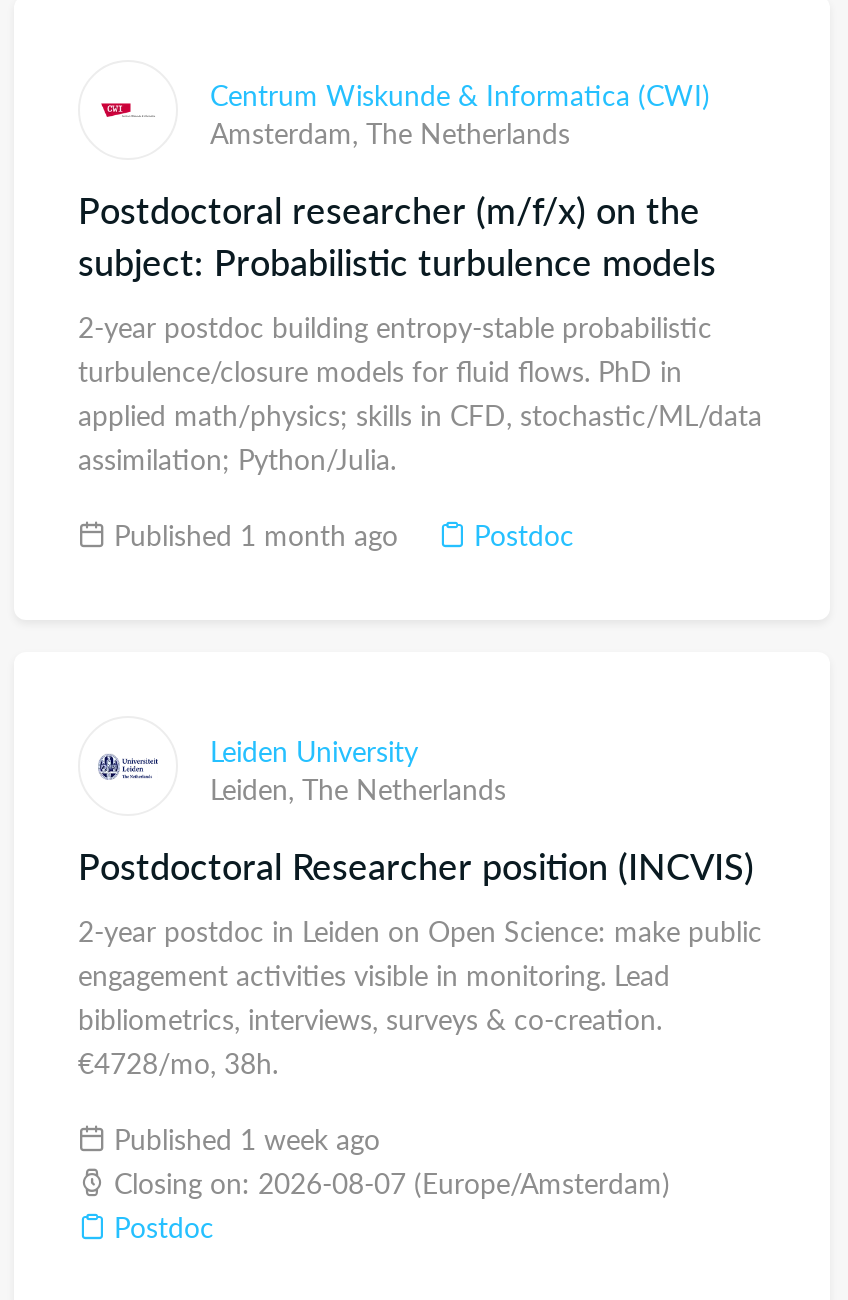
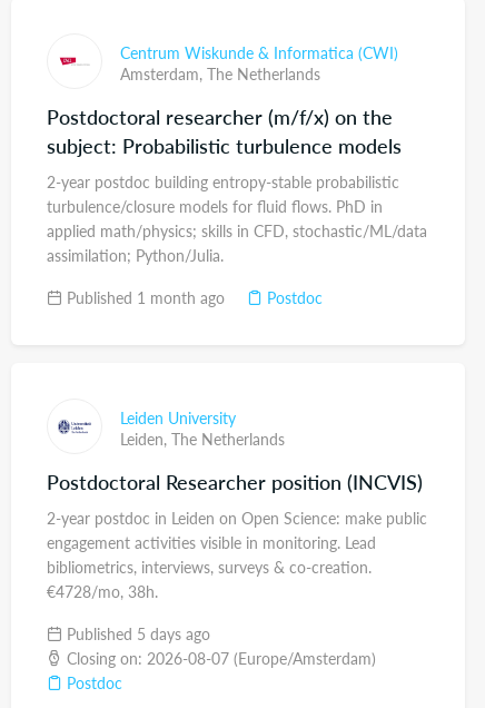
[106,1118,380,1158] Published 1 week ago -> [62,622,210,645] Published 5 days ago

